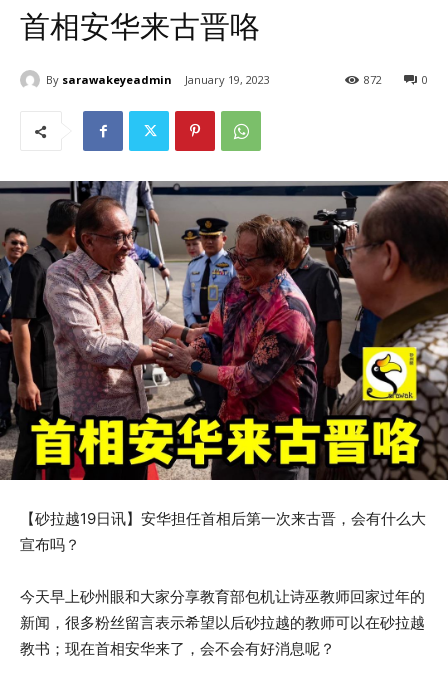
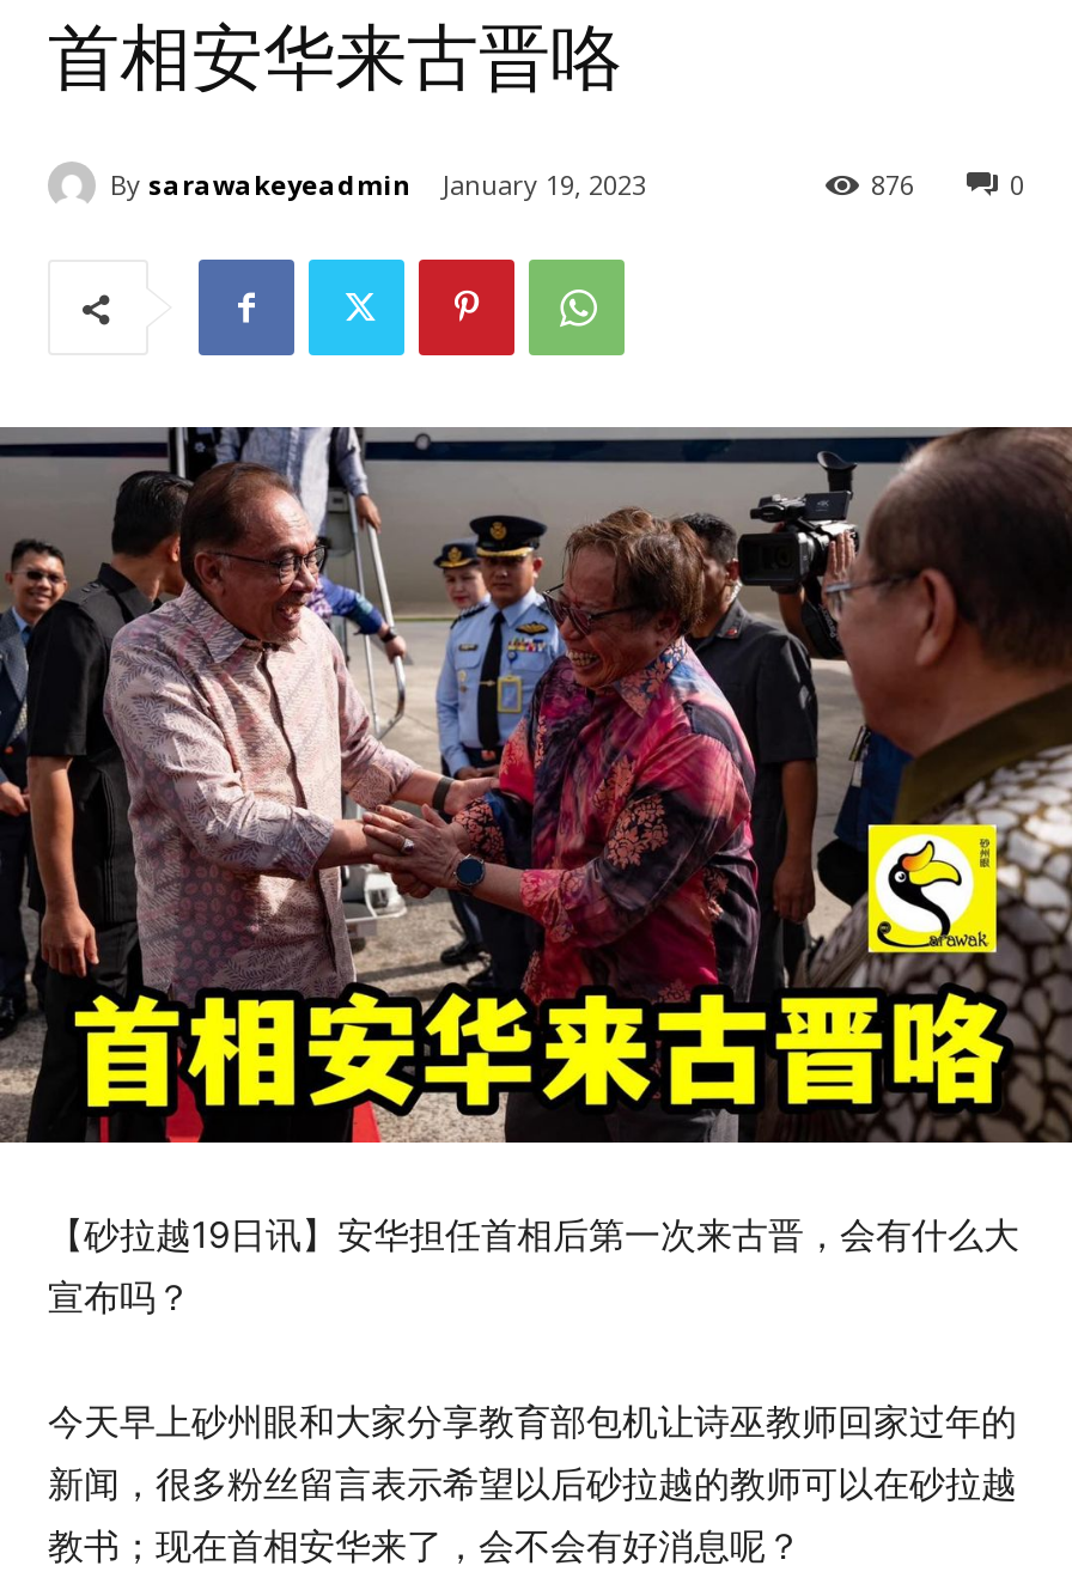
[364,72,382,87] 872 -> [871,167,914,202] 876

